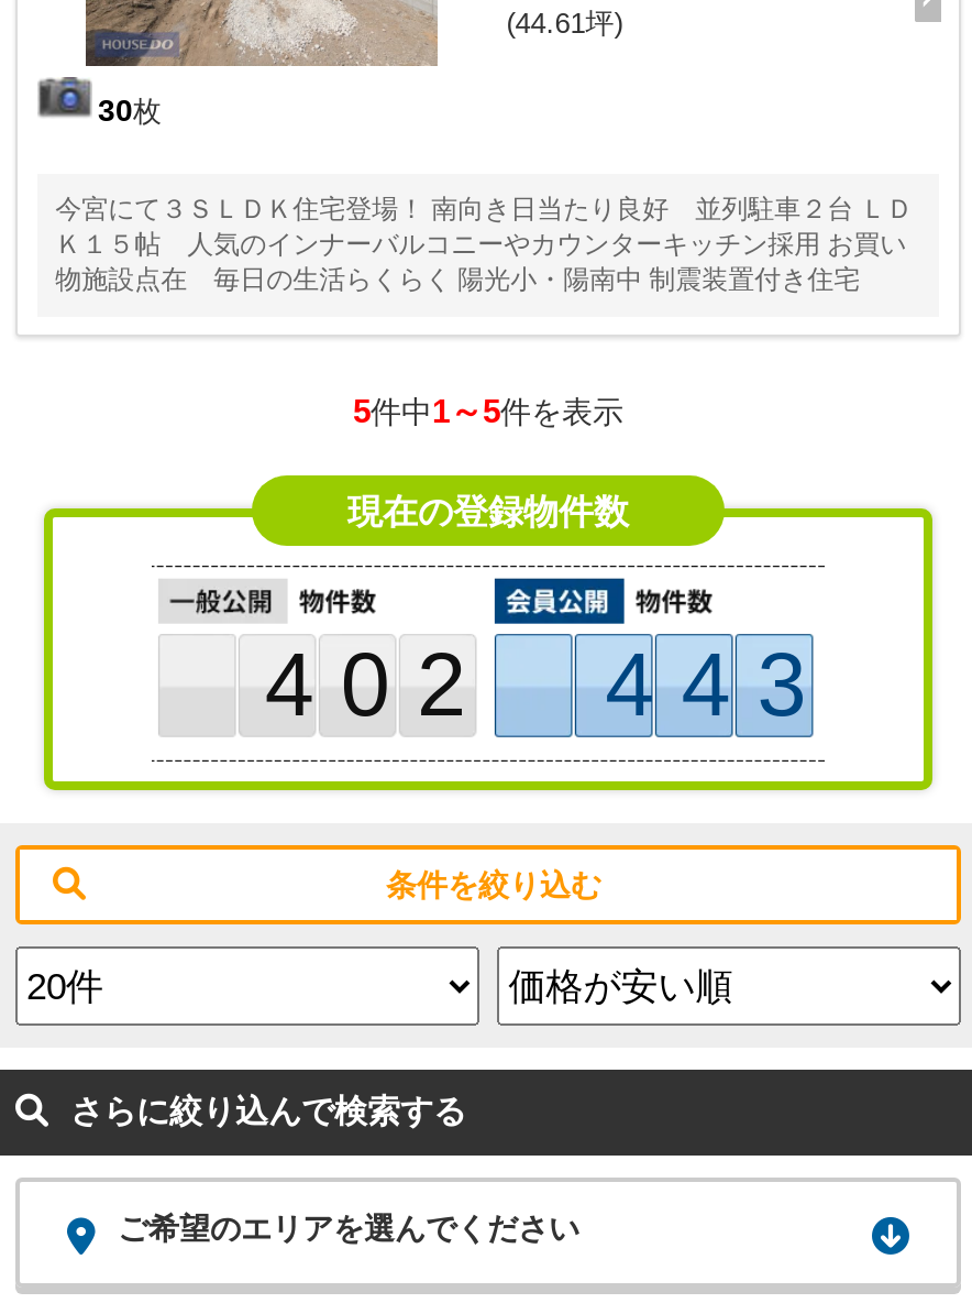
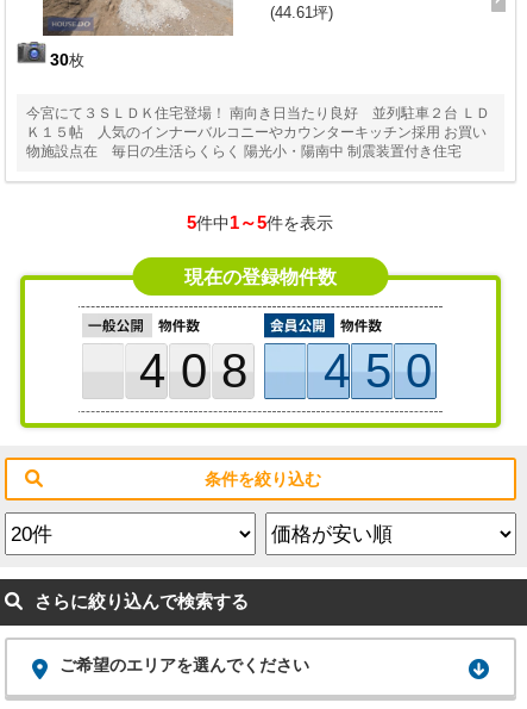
[265,634,493,735] 402 -> [140,343,263,398] 408
[605,634,833,735] 443 -> [324,343,447,398] 450

